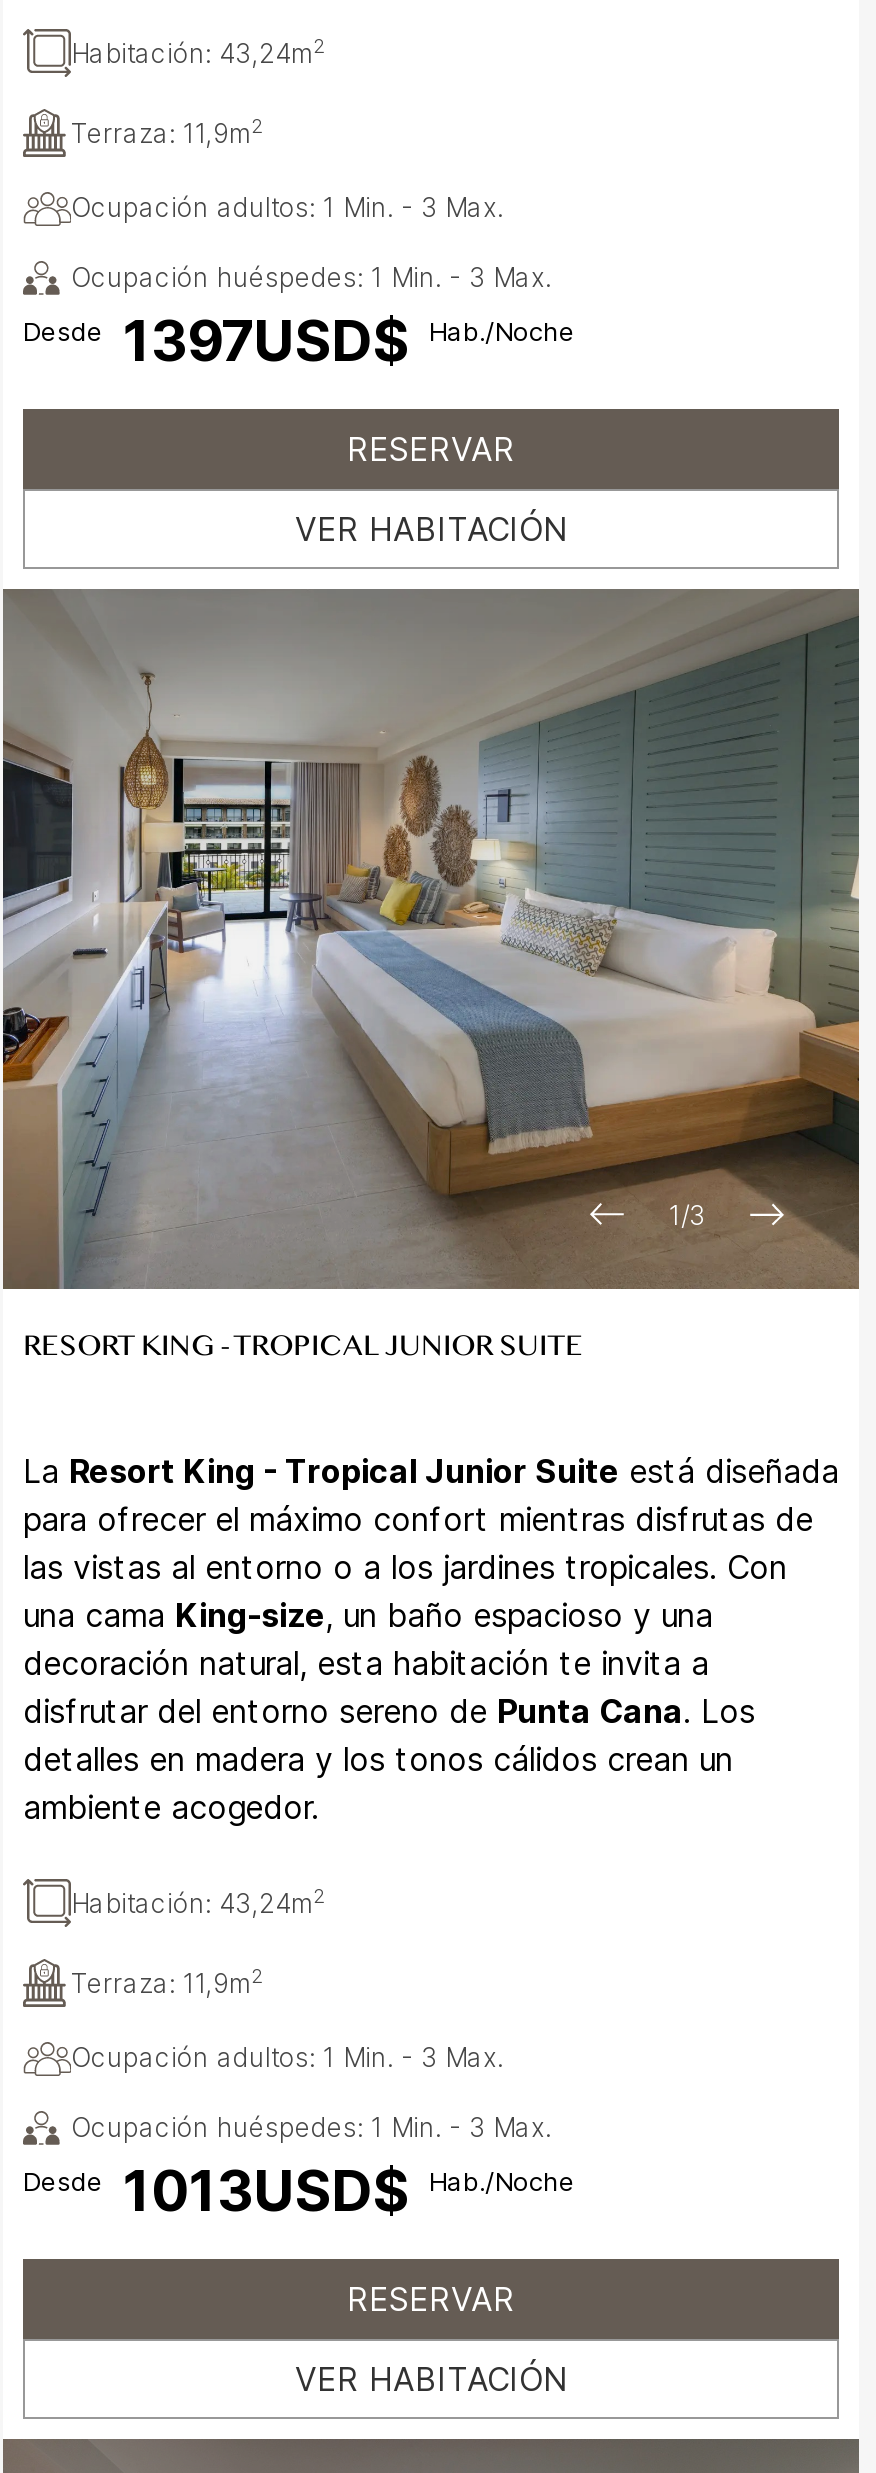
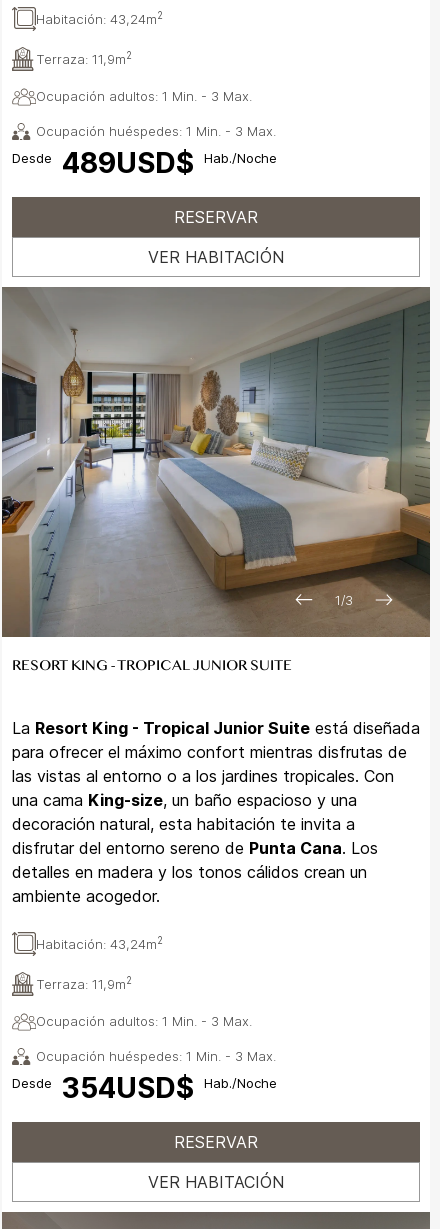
[23,308,575,376] Desde 1397USD$ Hab./Noche -> [12,146,277,180] Desde 489USD$ Hab./Noche
[23,2158,575,2226] Desde 1013USD$ Hab./Noche -> [12,1071,277,1105] Desde 354USD$ Hab./Noche

